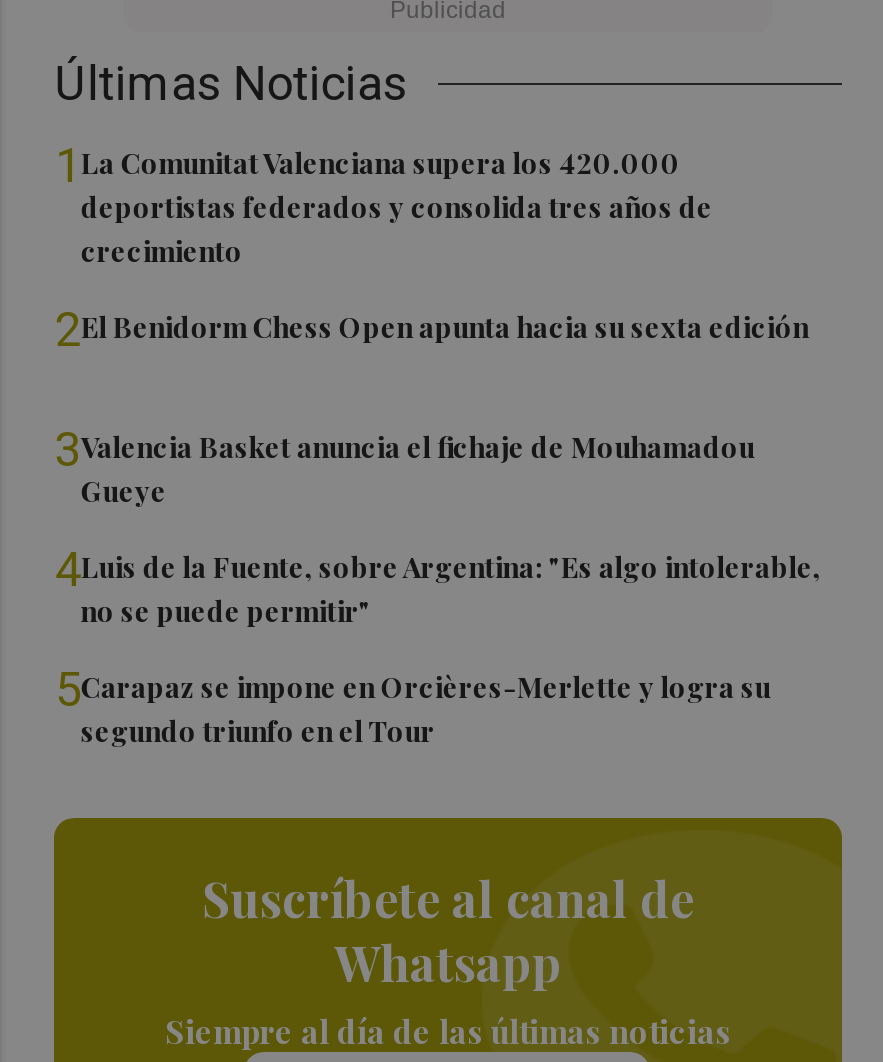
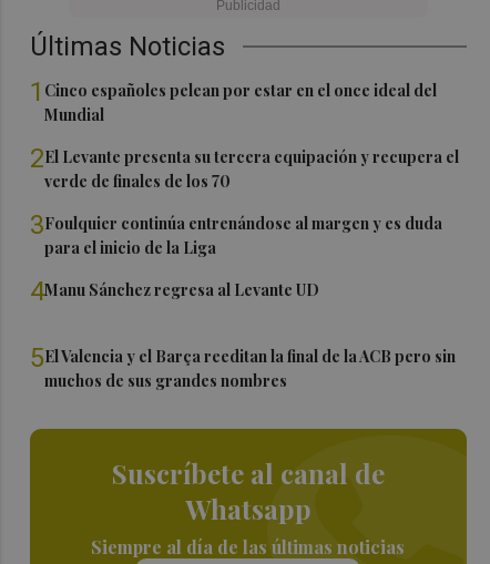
[55,137,713,269] 1 La Comunitat Valenciana supera los 420.000 | deportistas federados y consolida tres años de | crecimiento -> [30,76,437,125] 1 Cinco españoles pelean por estar en el once ideal del | Mundial
[55,301,809,357] 2El Benidorm Chess Open apunta hacia su sexta edición -> [30,142,459,191] 2El Levante presenta su tercera equipación y recupera el | verde de finales de los 70
[55,421,755,509] 3Valencia Basket anuncia el fichaje de Mouhamadou | Gueye -> [30,209,443,258] 3Foulquier continúa entrenándose al margen y es duda | para el inicio de la Liga
[55,541,821,629] 4Luis de la Fuente, sobre Argentina: "Es algo intolerable, | no se puede permitir" -> [30,275,320,306] 4Manu Sánchez regresa al Levante UD
[55,661,771,749] 5Carapaz se impone en Orcières-Merlette y logra su | segundo triunfo en el Tour -> [30,342,456,391] 5El Valencia y el Barça reeditan la final de la ACB pero sin | muchos de sus grandes nombres

